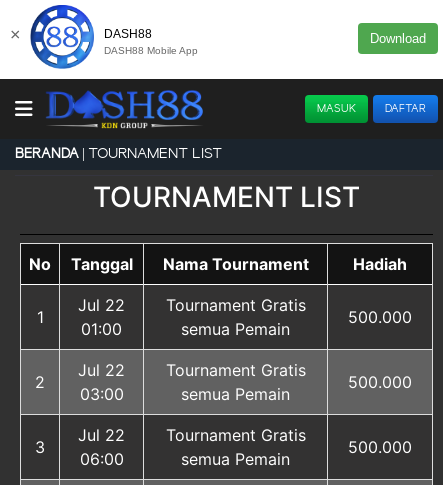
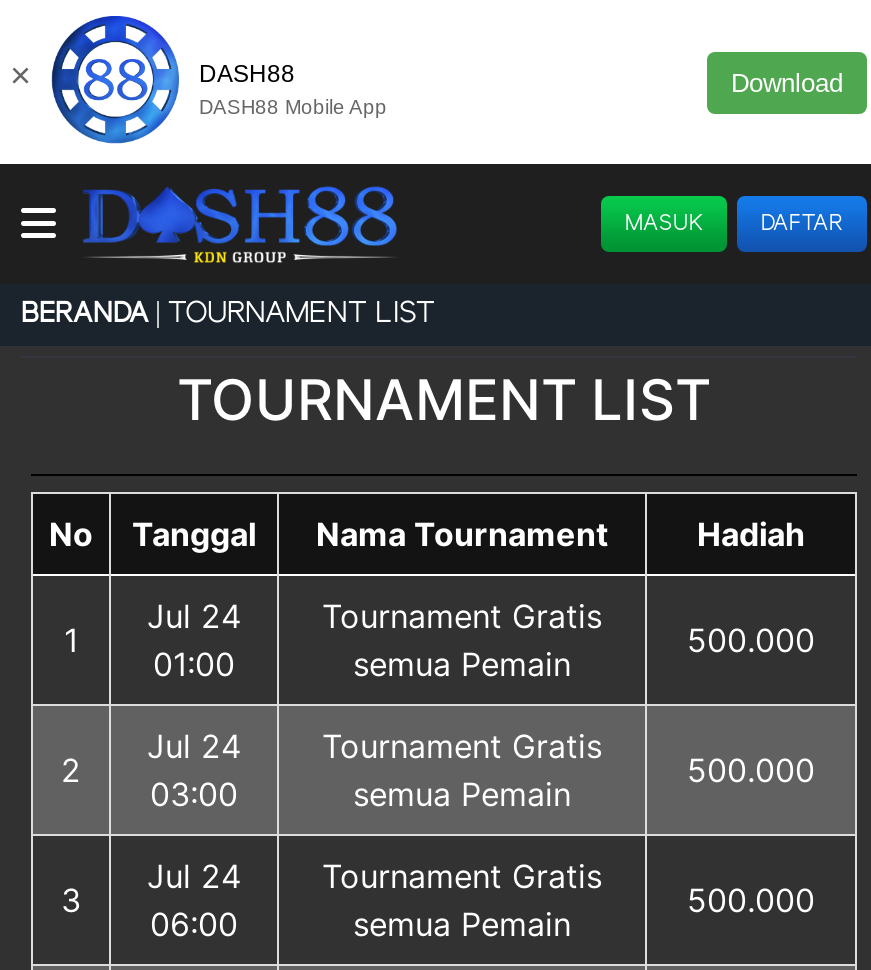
[78,295,125,315] Jul 22 -> [147,596,241,636] Jul 24
[78,360,125,380] Jul 22 -> [147,726,241,766] Jul 24
[78,425,125,445] Jul 22 -> [147,856,241,896] Jul 24

